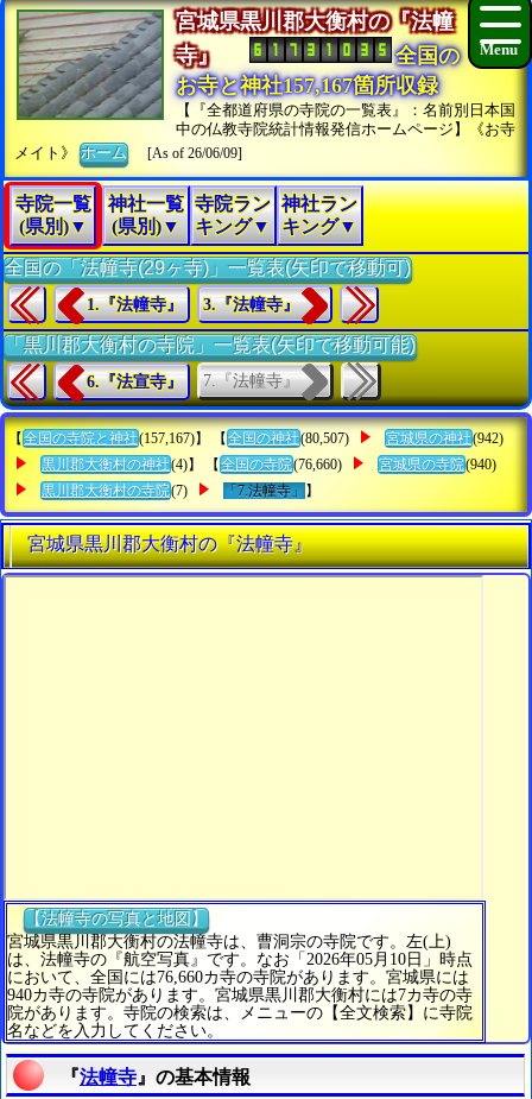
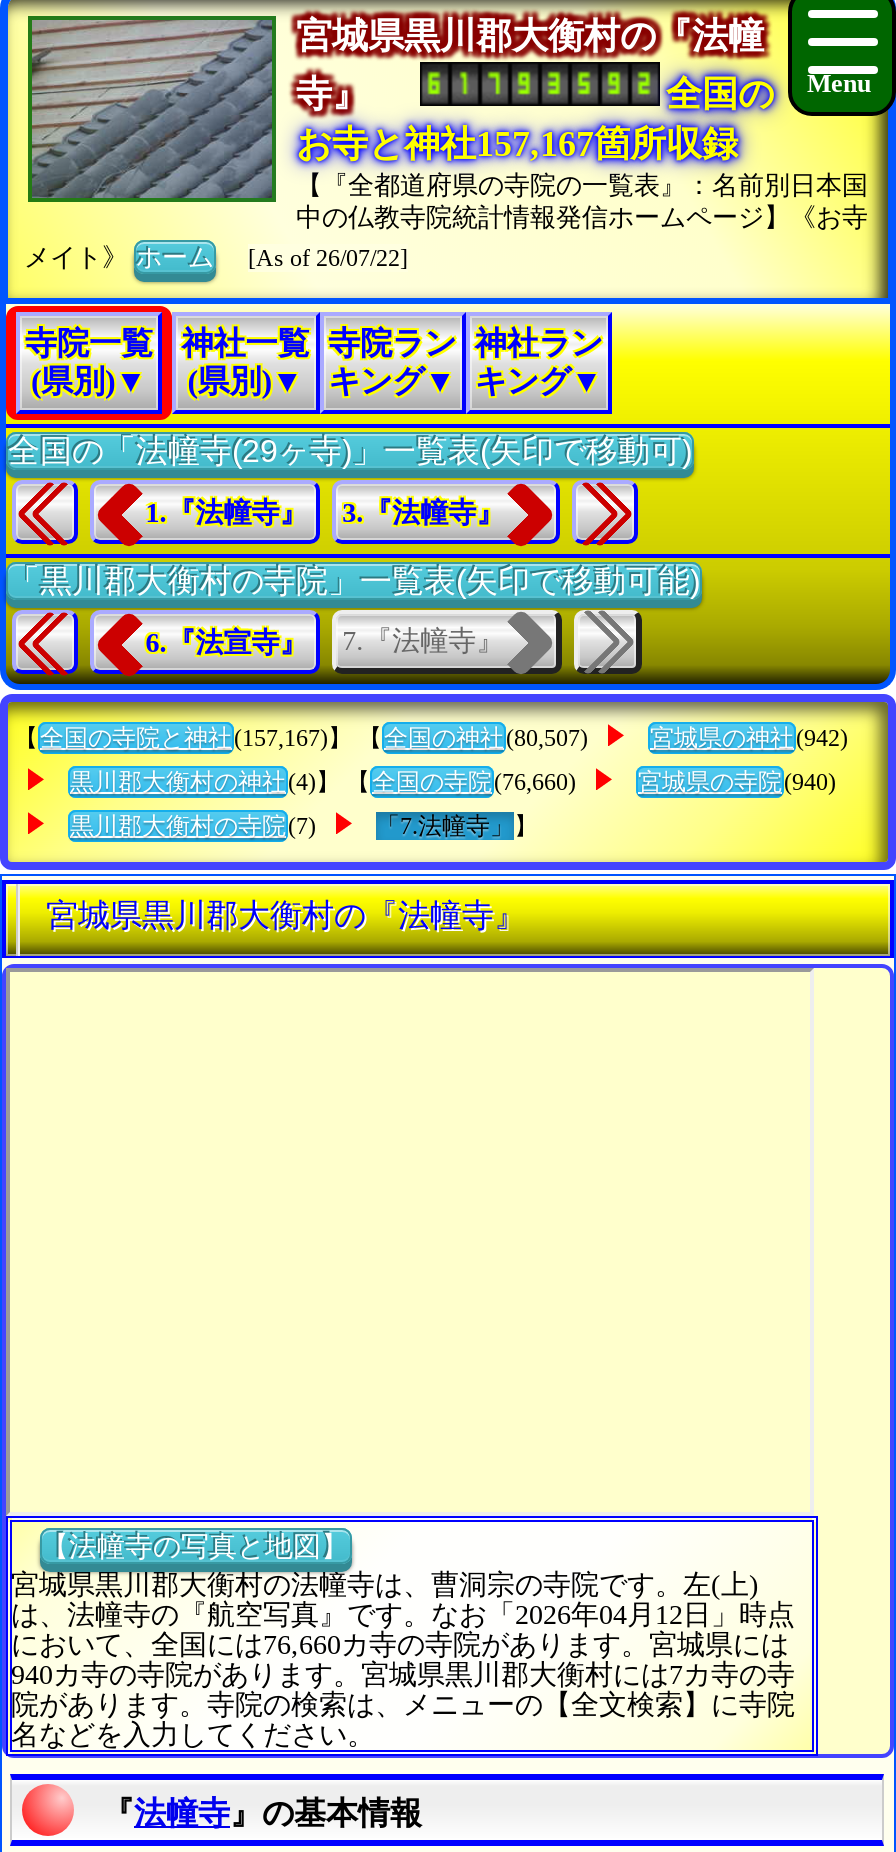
[147,145,242,162] [As of 26/06/09] -> [248,244,408,272] [As of 26/07/22]
[7,950,472,968] は、法幢寺の『航空写真』です。なお「2026年05月10日」時点 -> [11,1600,795,1630] は、法幢寺の『航空写真』です。なお「2026年04月12日」時点

